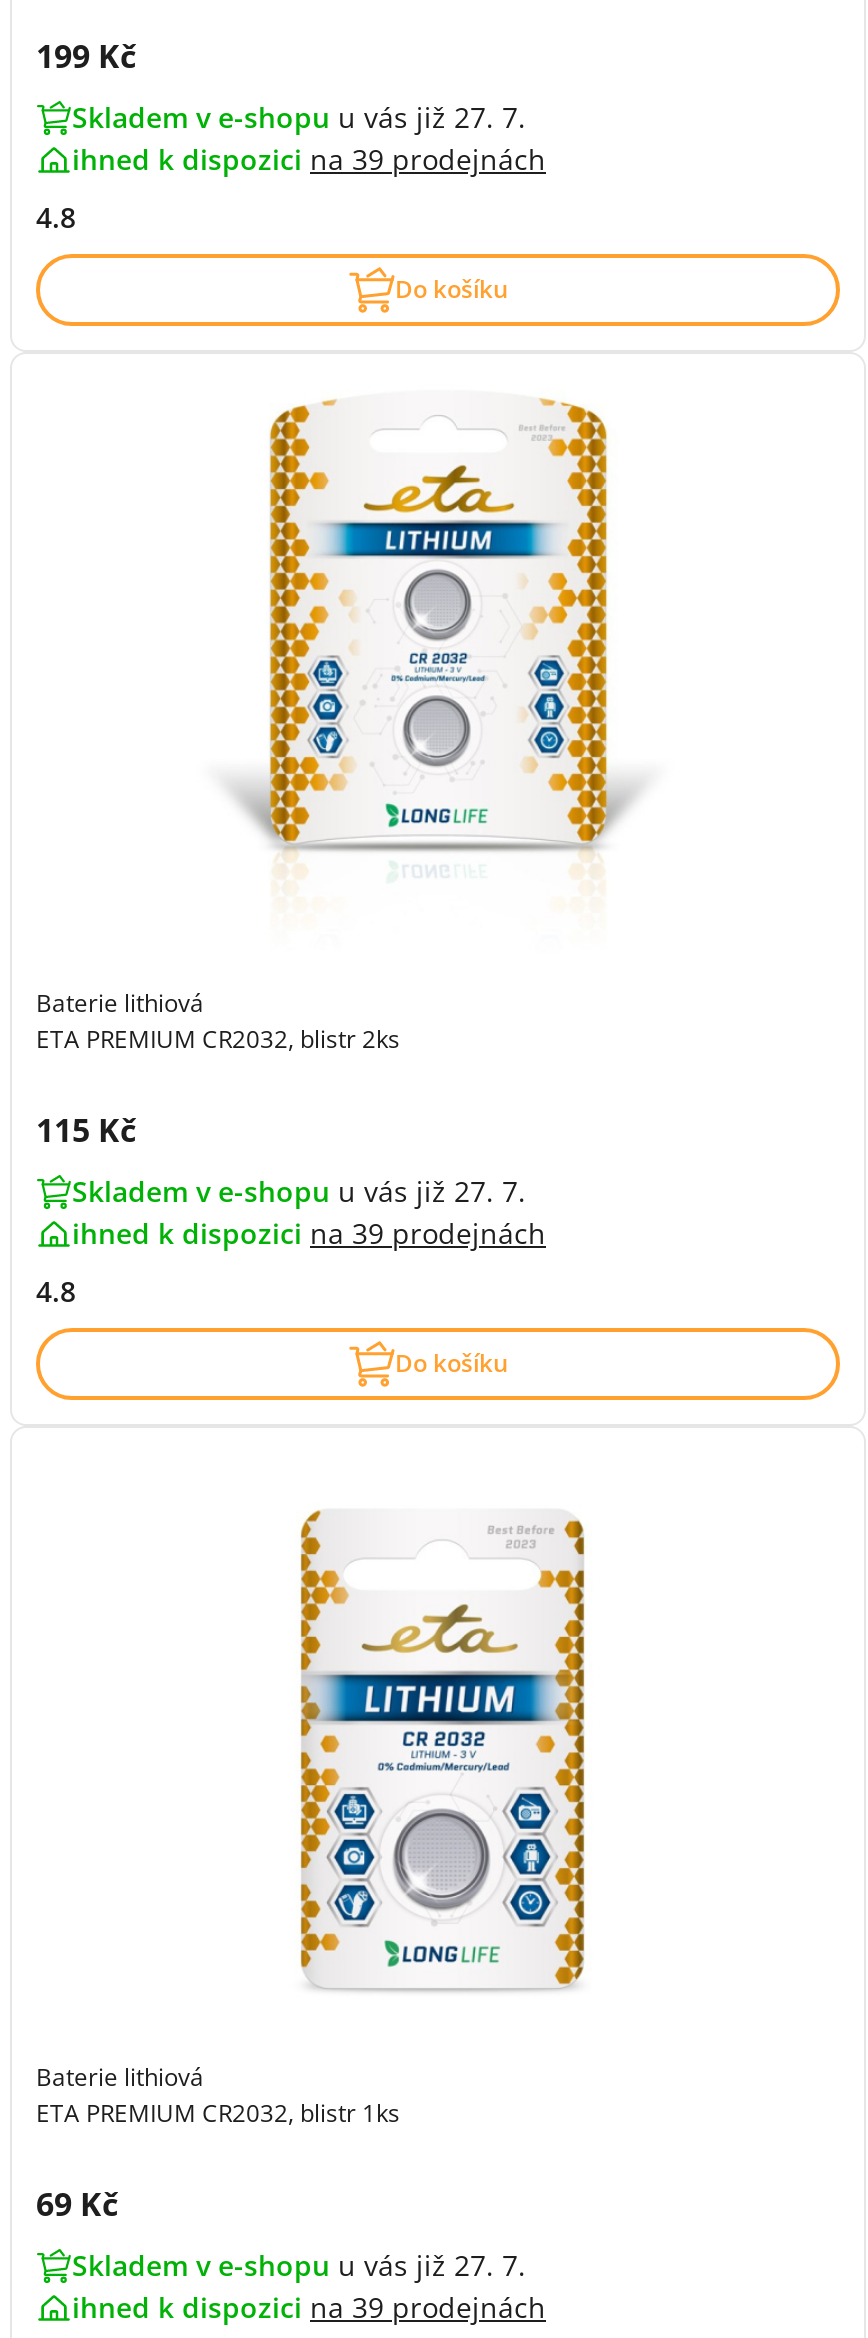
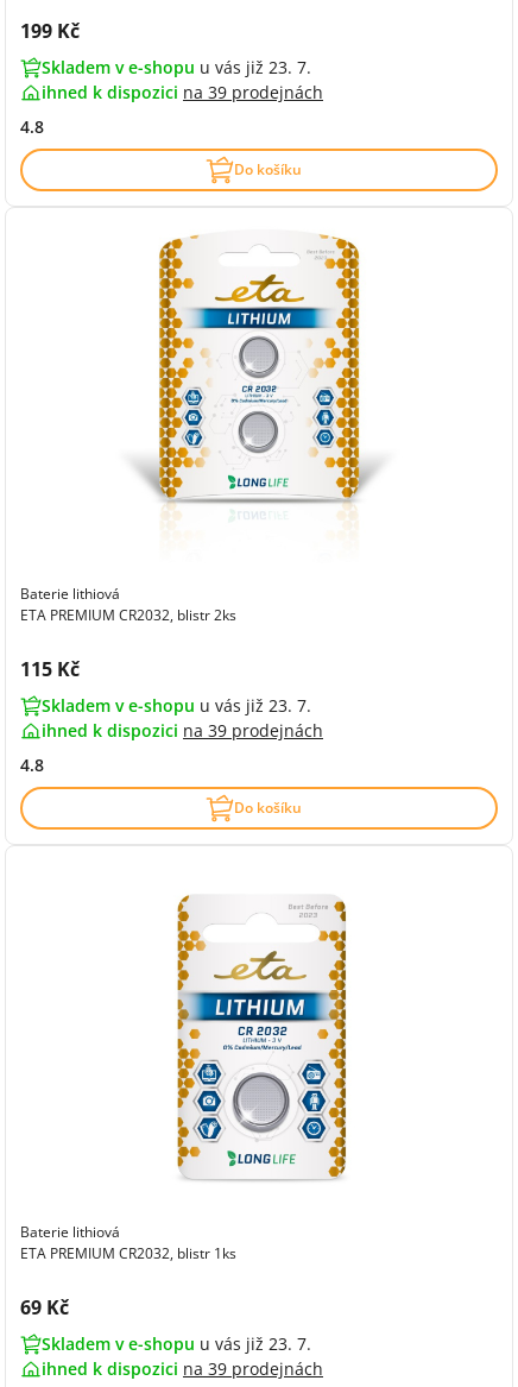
[72,97,526,135] Skladem v e-shopu u vás již 27. 7. -> [42,56,311,78] Skladem v e-shopu u vás již 23. 7.
[72,1171,526,1209] Skladem v e-shopu u vás již 27. 7. -> [42,694,311,716] Skladem v e-shopu u vás již 23. 7.
[72,2245,526,2283] Skladem v e-shopu u vás již 27. 7. -> [42,1332,311,1355] Skladem v e-shopu u vás již 23. 7.

